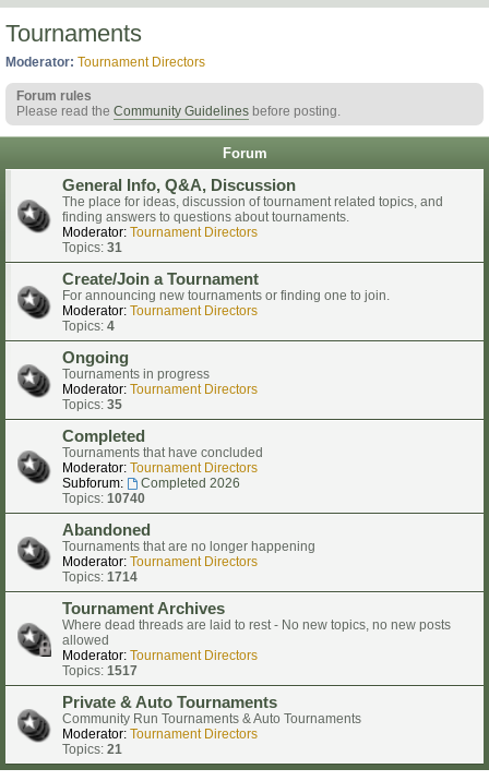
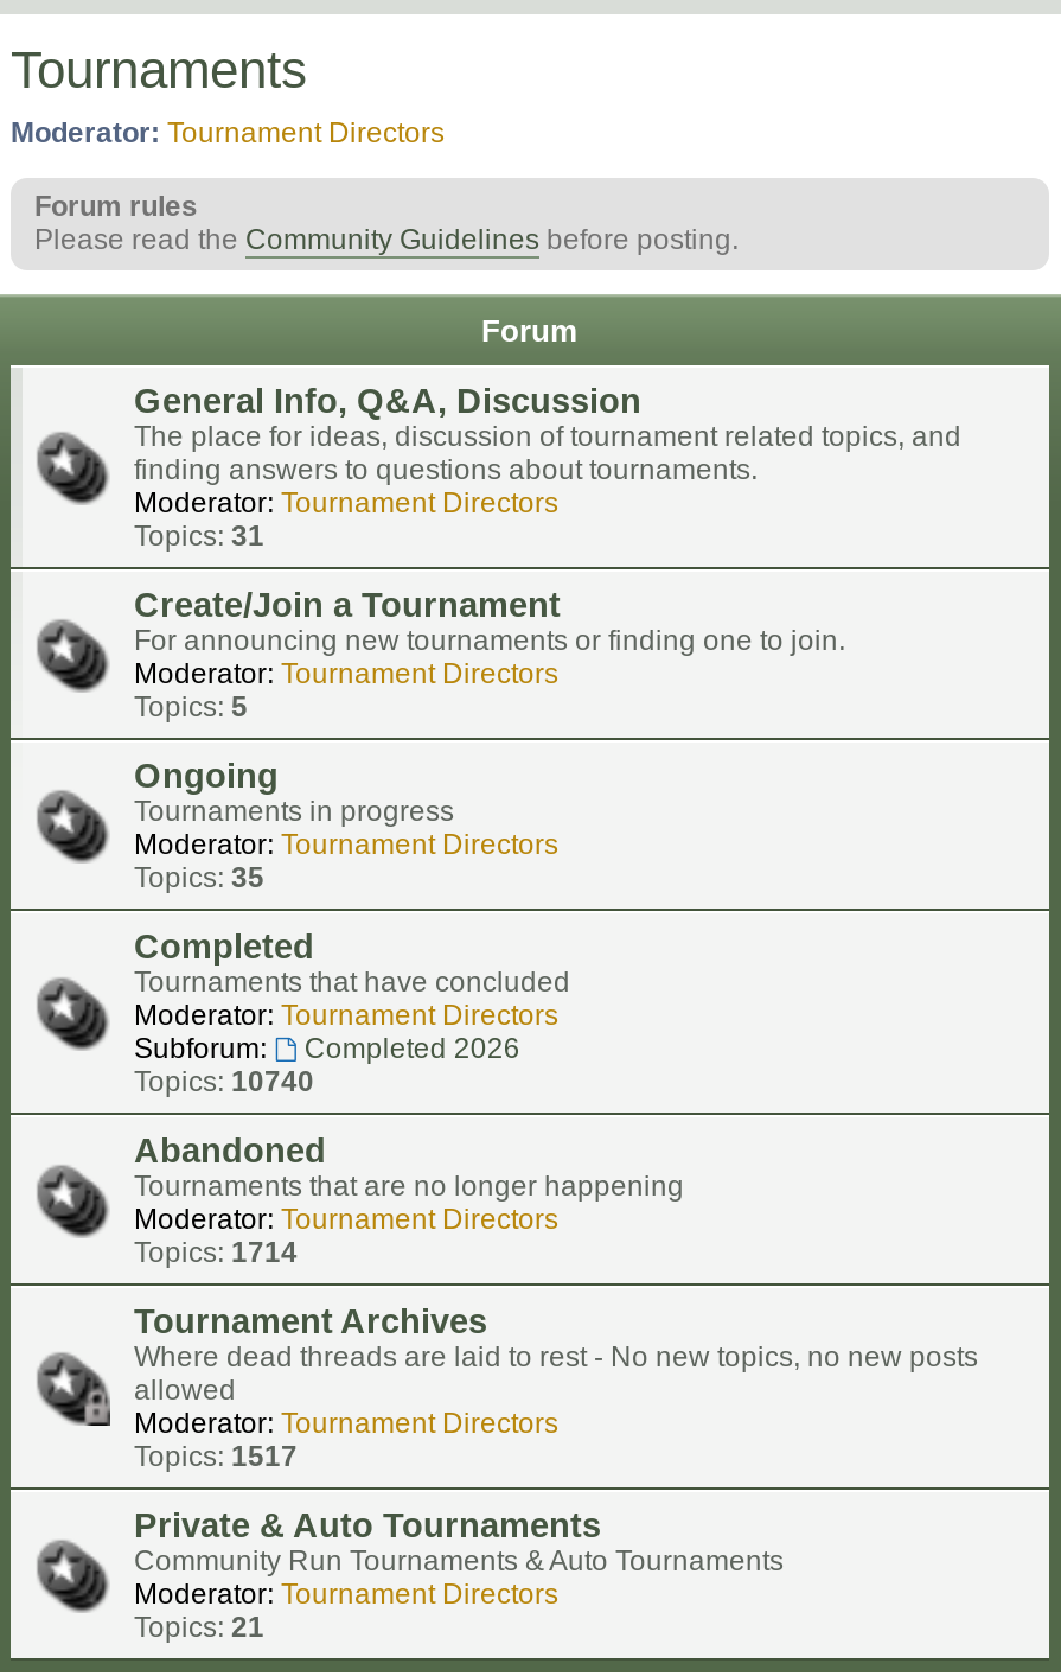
[62,319,115,334] Topics: 4 -> [134,691,248,724] Topics: 5

